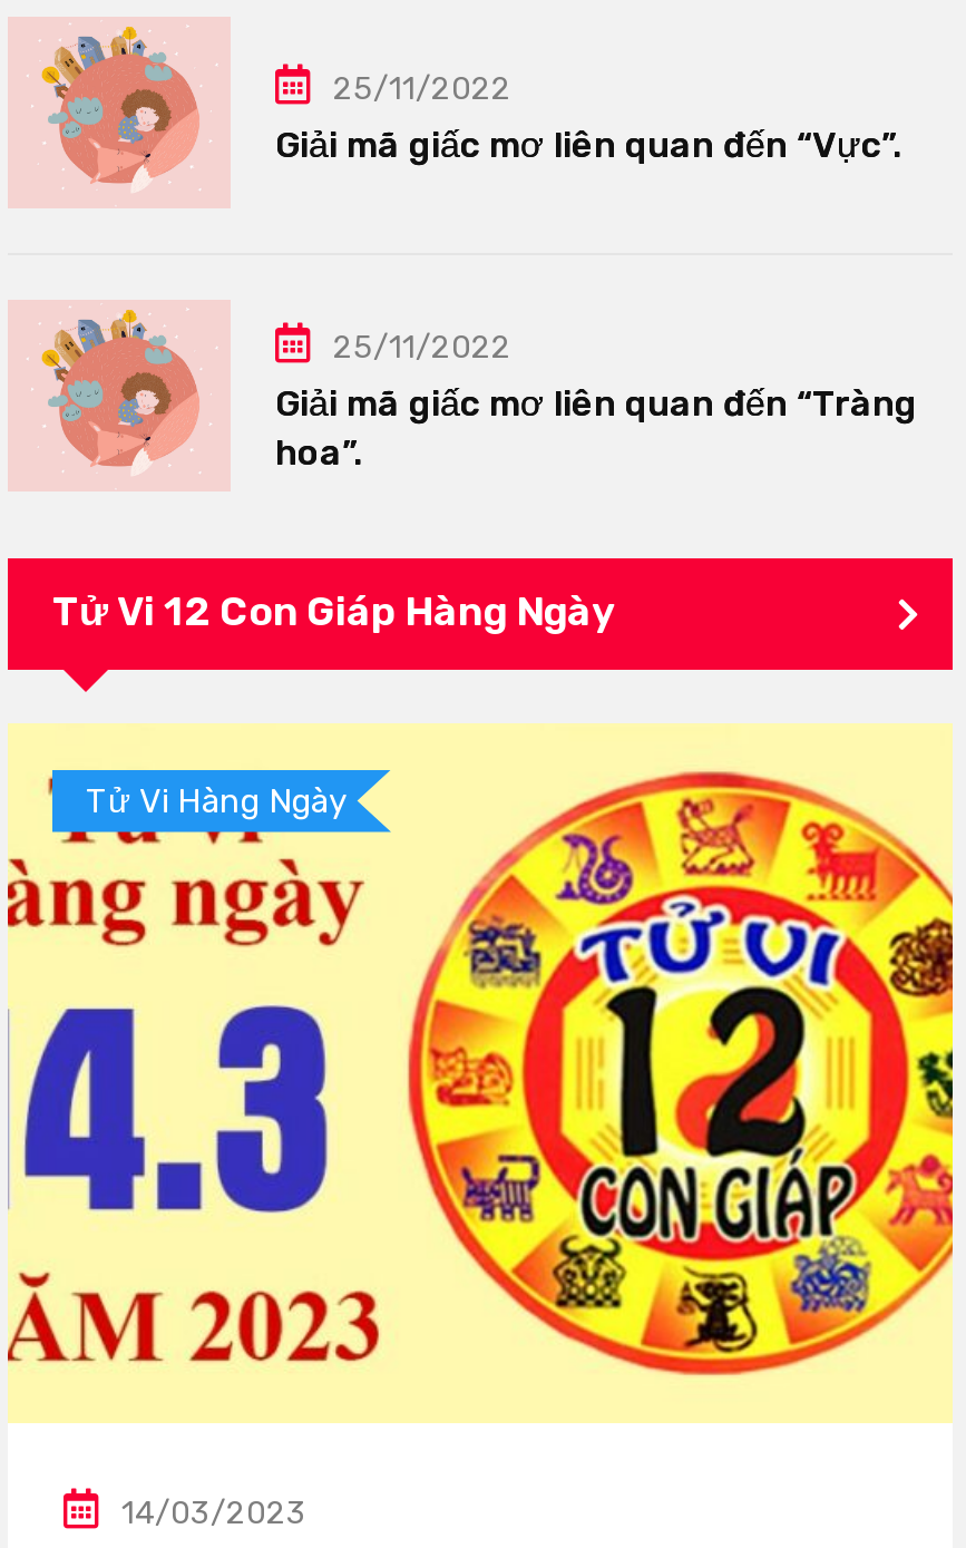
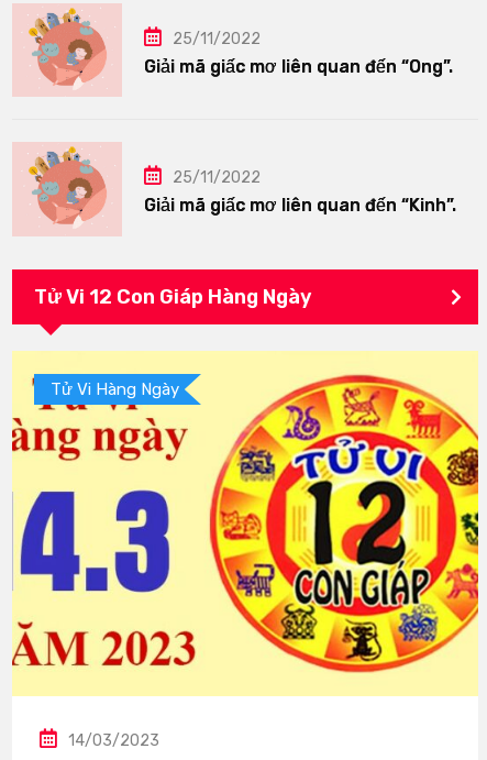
[275,124,901,166] Giải mã giấc mơ liên quan đến “Vực”. -> [144,56,453,76] Giải mã giấc mơ liên quan đến “Ong”.
[275,382,917,473] Giải mã giấc mơ liên quan đến “Tràng | hoa”. -> [144,195,456,216] Giải mã giấc mơ liên quan đến “Kinh”.

